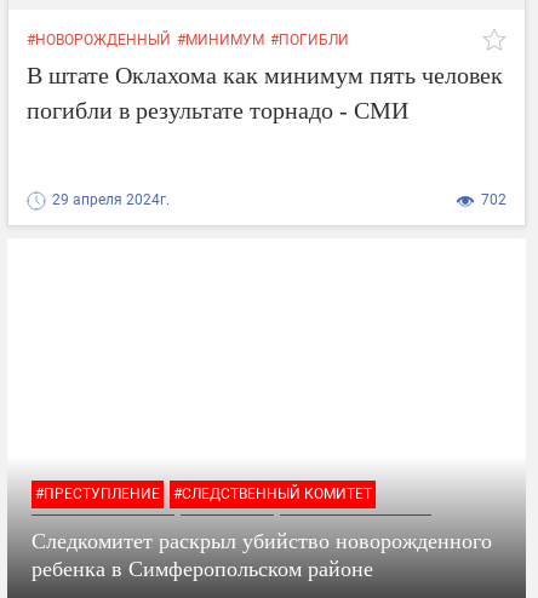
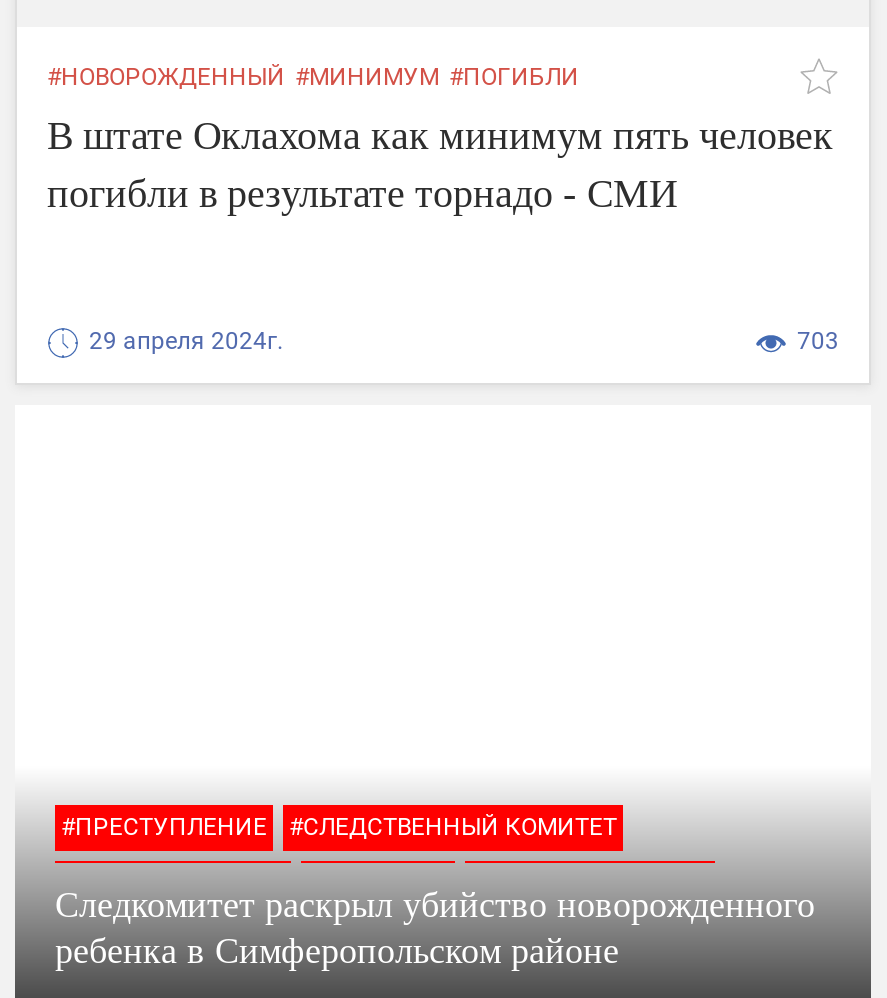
[481,191,506,208] 702 -> [797,327,839,355] 703

